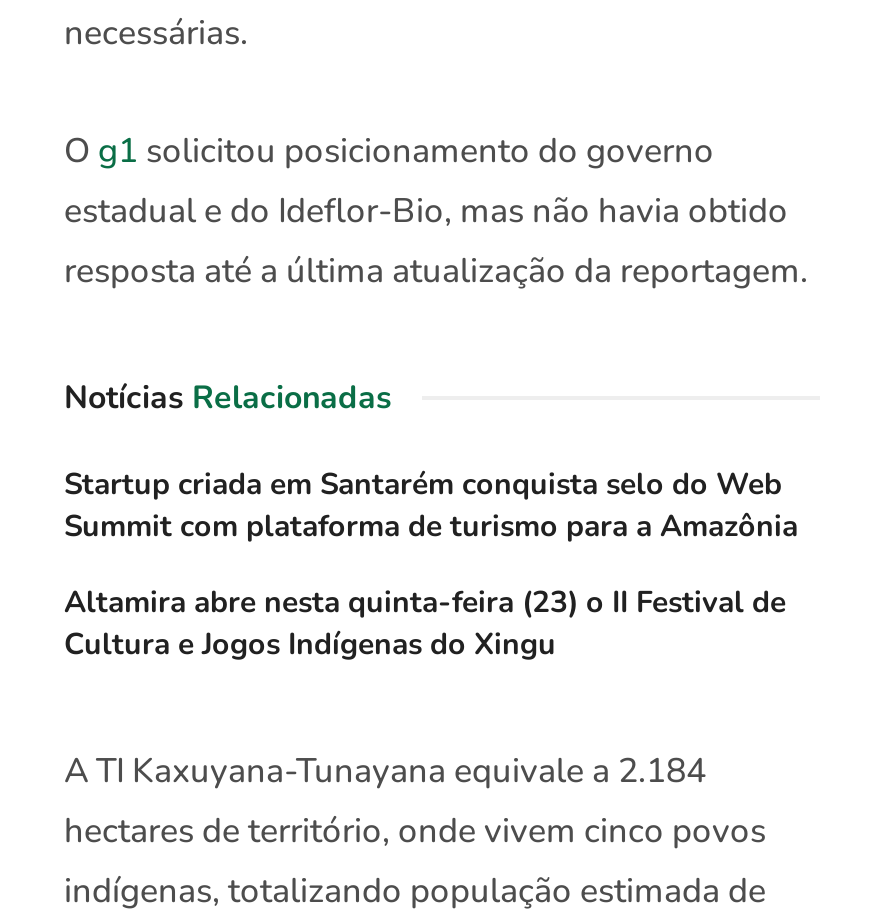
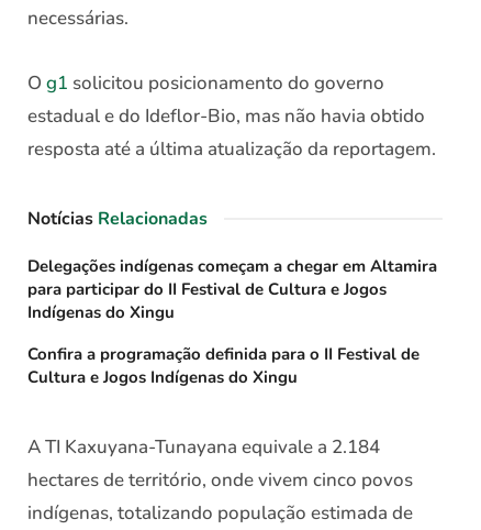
[64,463,798,545] Startup criada em Santarém conquista selo do Web | Summit com plataforma de turismo para a Amazônia -> [27,255,437,323] Delegações indígenas começam a chegar em Altamira | para participar do II Festival de Cultura e Jogos | Indígenas do Xingu
[64,581,786,621] Altamira abre nesta quinta-feira (23) o II Festival de -> [27,343,420,365] Confira a programação definida para o II Festival de

